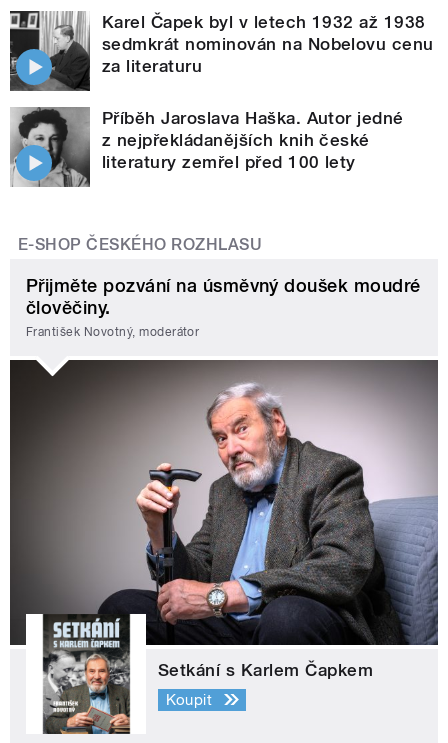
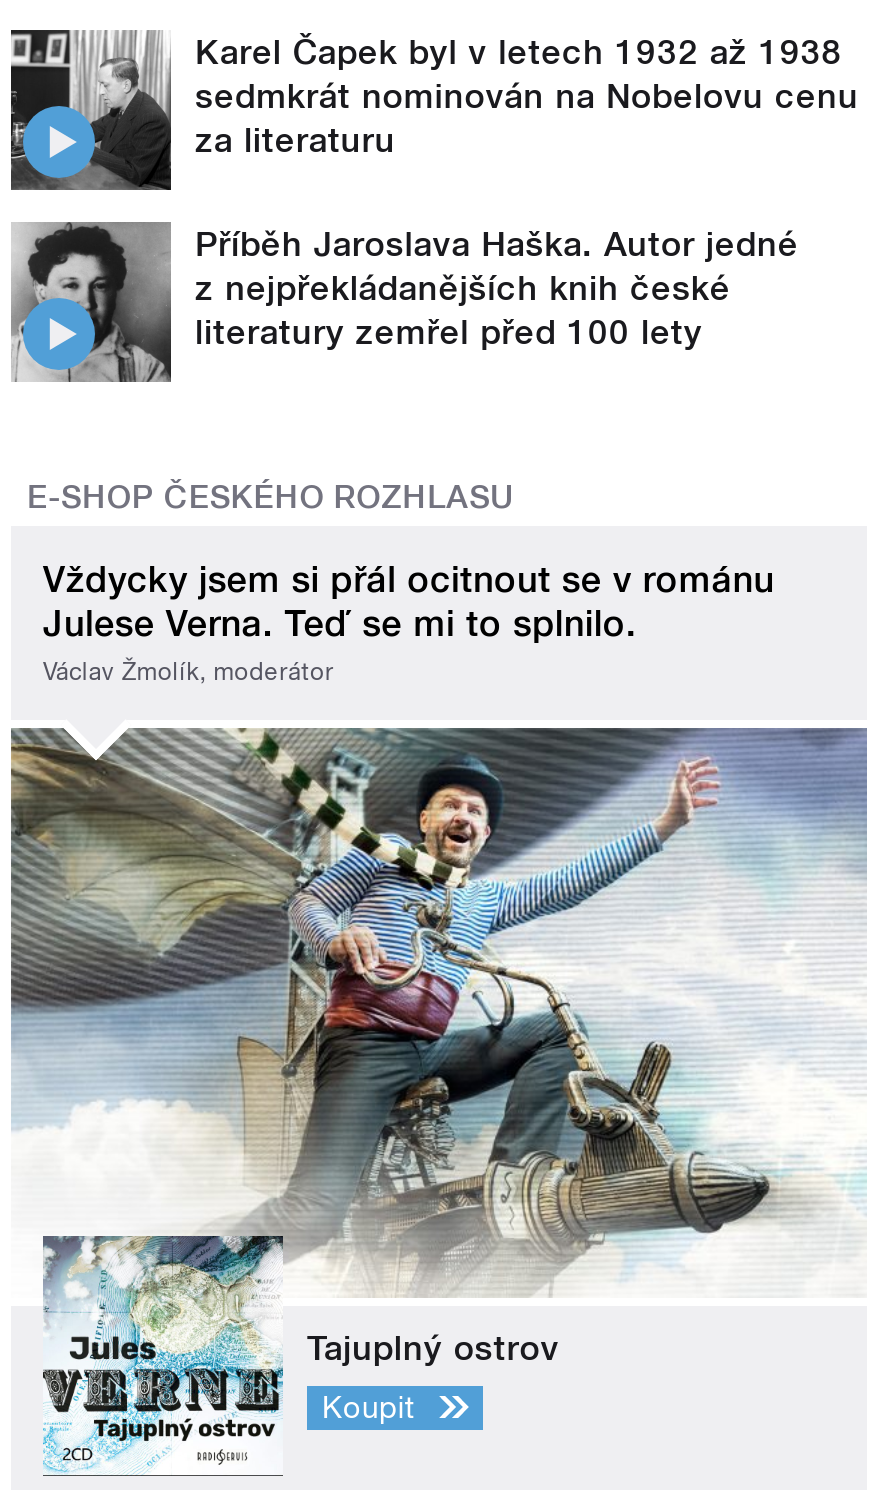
[26,275,421,338] Přijměte pozvání na úsměvný doušek moudré | člověčiny. | František Novotný, moderátor -> [43,558,774,685] Vždycky jsem si přál ocitnout se v románu | Julese Verna. Teď se mi to splnilo. | Václav Žmolík, moderátor
[9,359,439,735] [image] | Setkání s Karlem Čapkem -> [9,728,869,1476] [image] | Tajuplný ostrov

